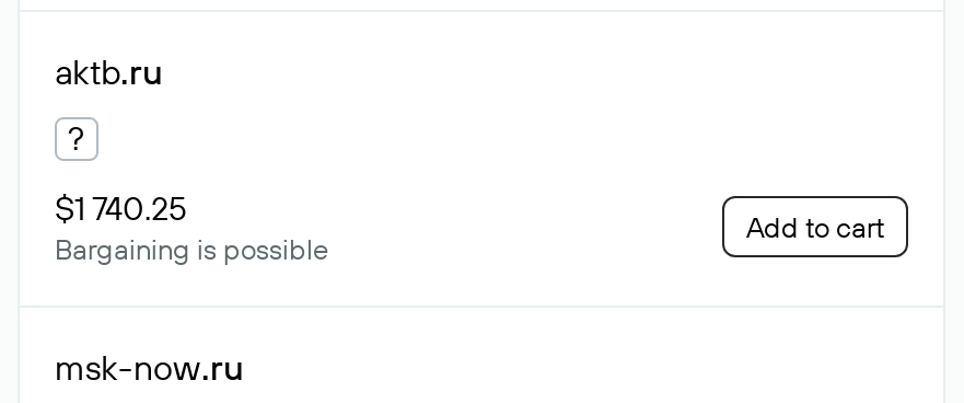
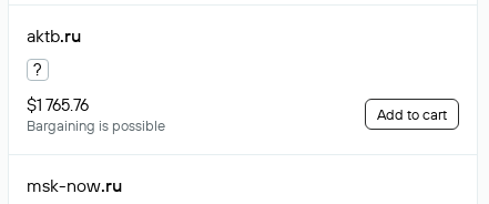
[55,187,186,229] $1 740.25 -> [27,94,89,115] $1 765.76

